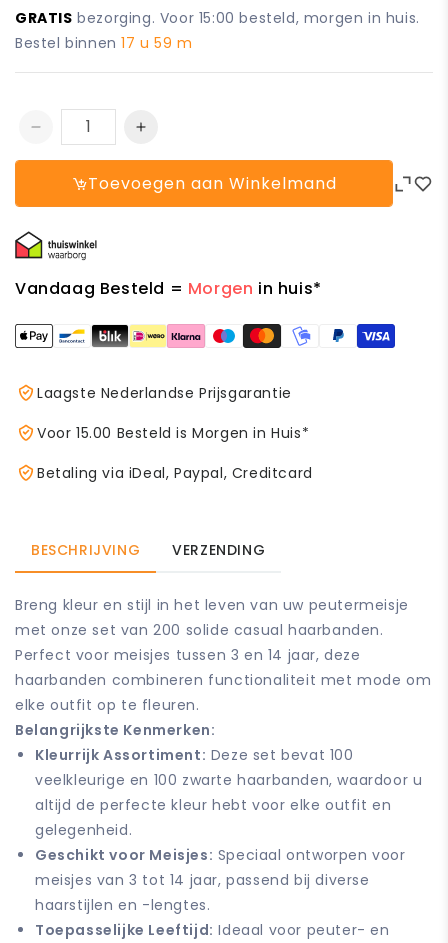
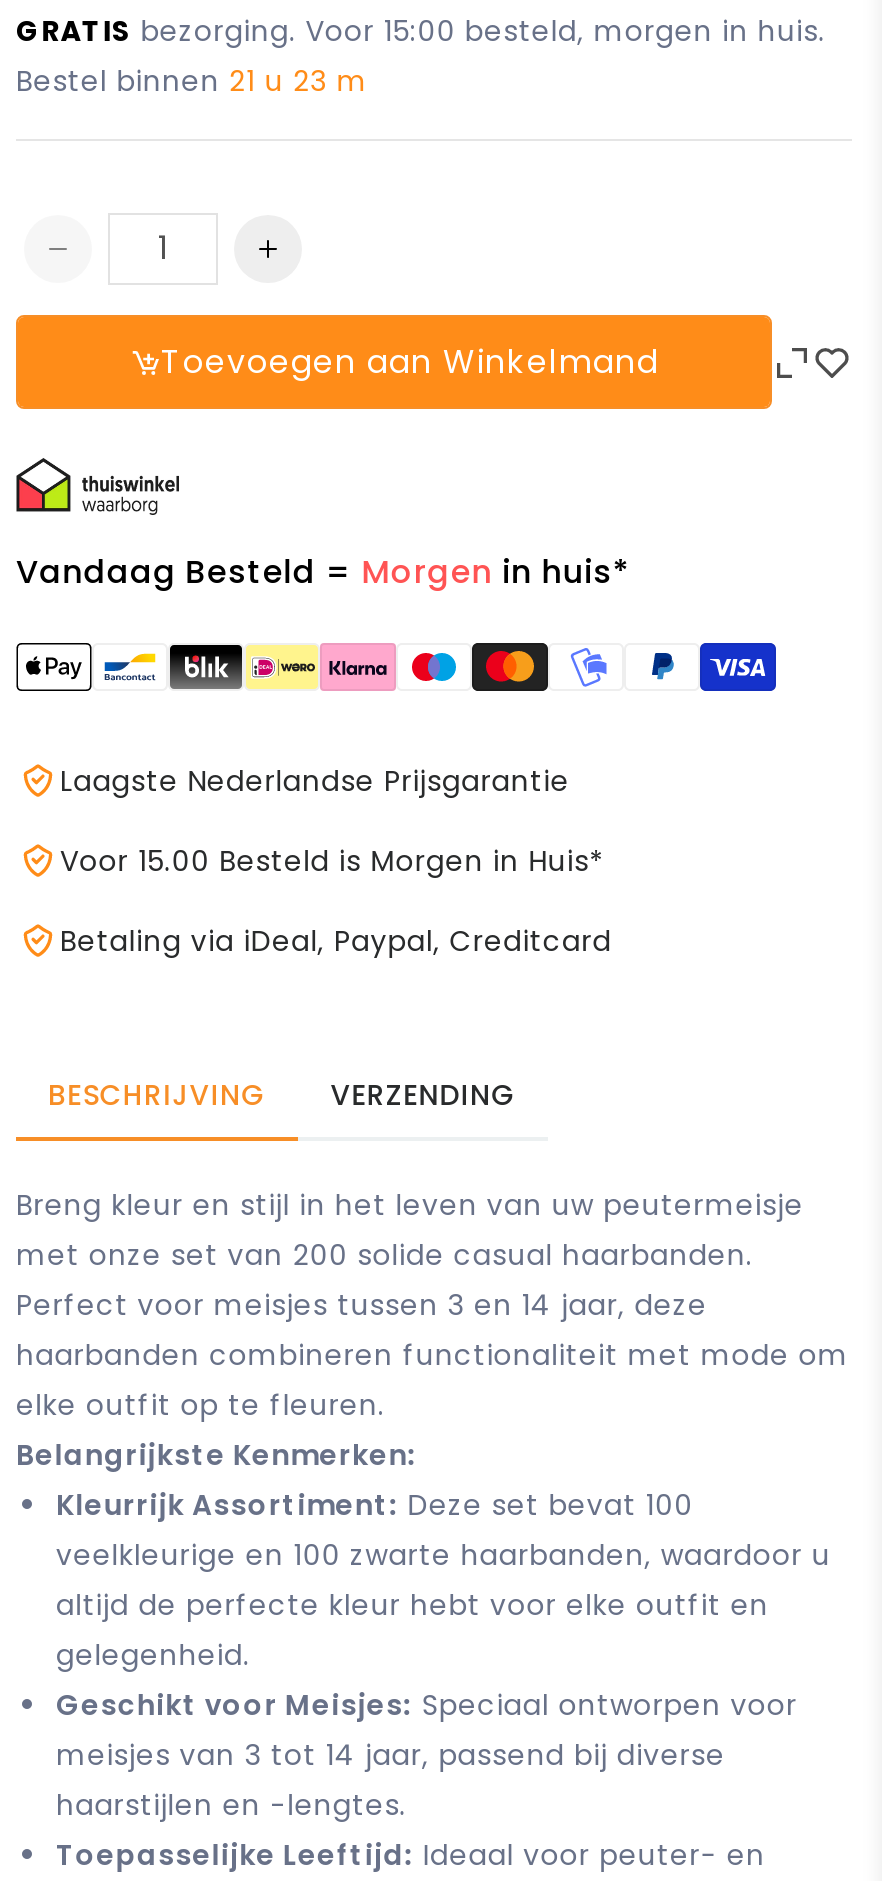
[15,33,193,53] Bestel binnen 17 u 59 m -> [16,62,368,102] Bestel binnen 21 u 23 m

